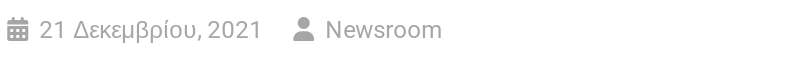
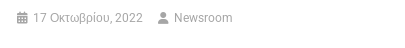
[39,16,263,44] 21 Δεκεμβρίου, 2021 -> [33,11,143,25] 17 Οκτωβρίου, 2022

